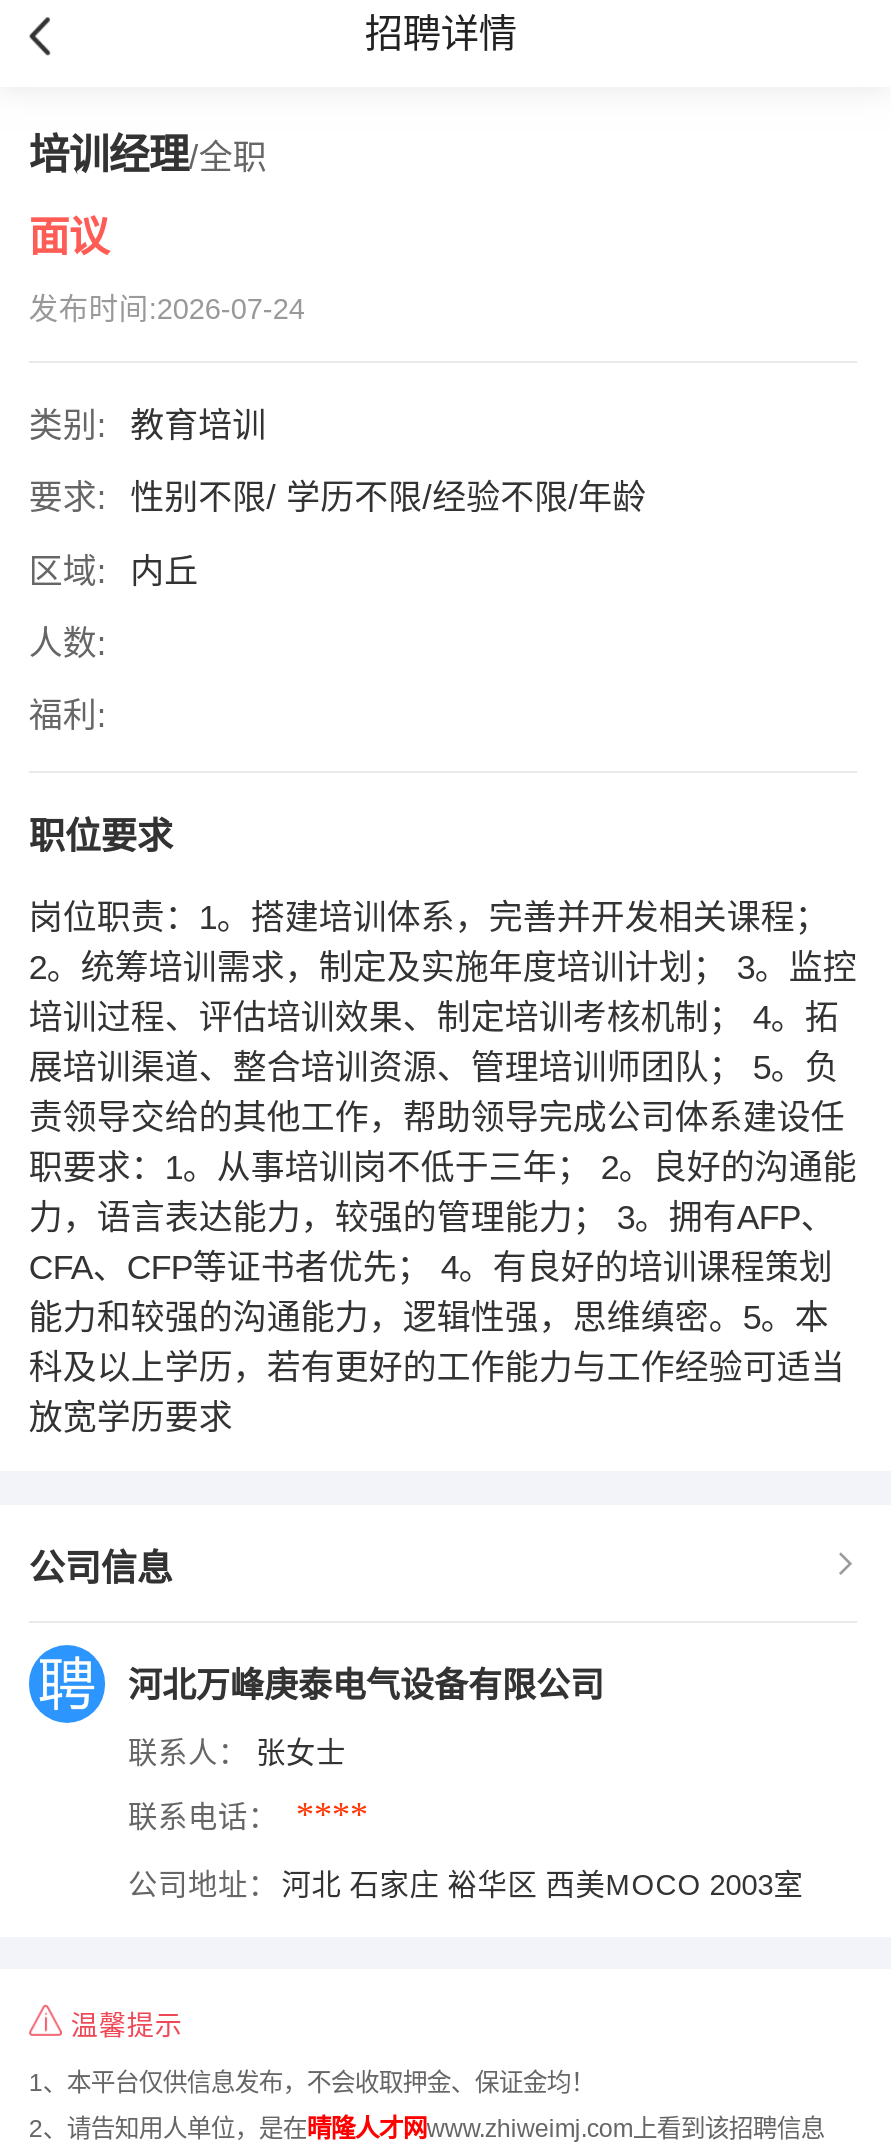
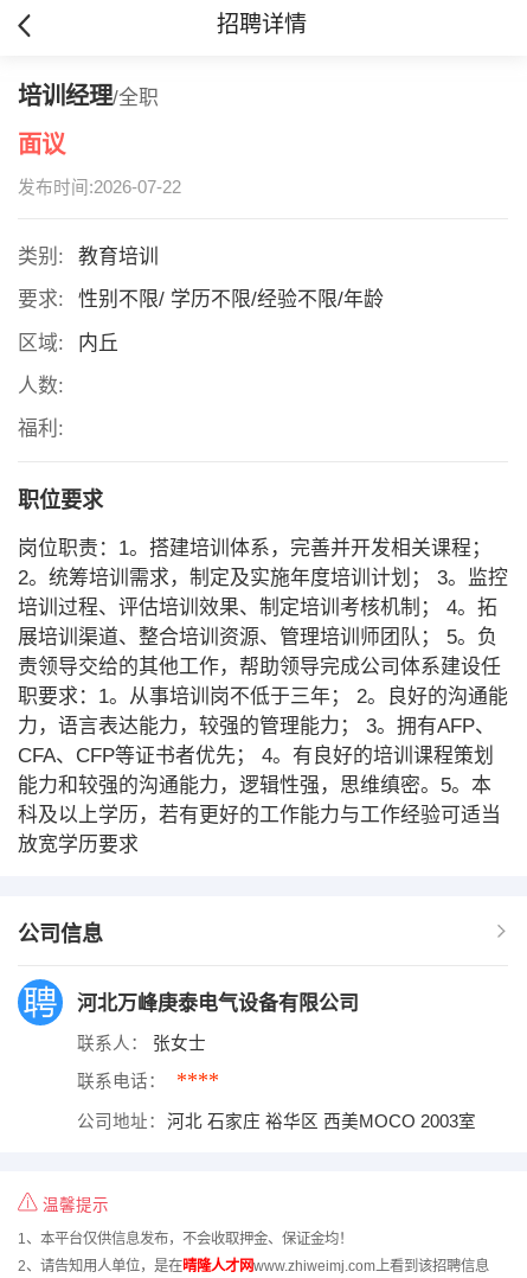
[29,293,305,325] 发布时间:2026-07-24 -> [18,178,181,197] 发布时间:2026-07-22

